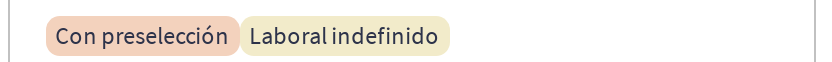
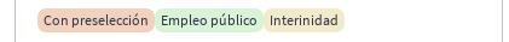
[249,21,439,51] Laboral indefinido -> [160,11,338,29] Empleo público | Interinidad

